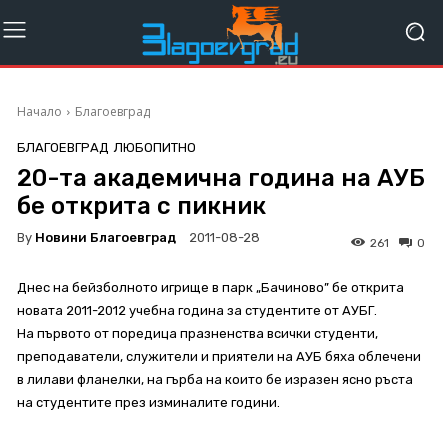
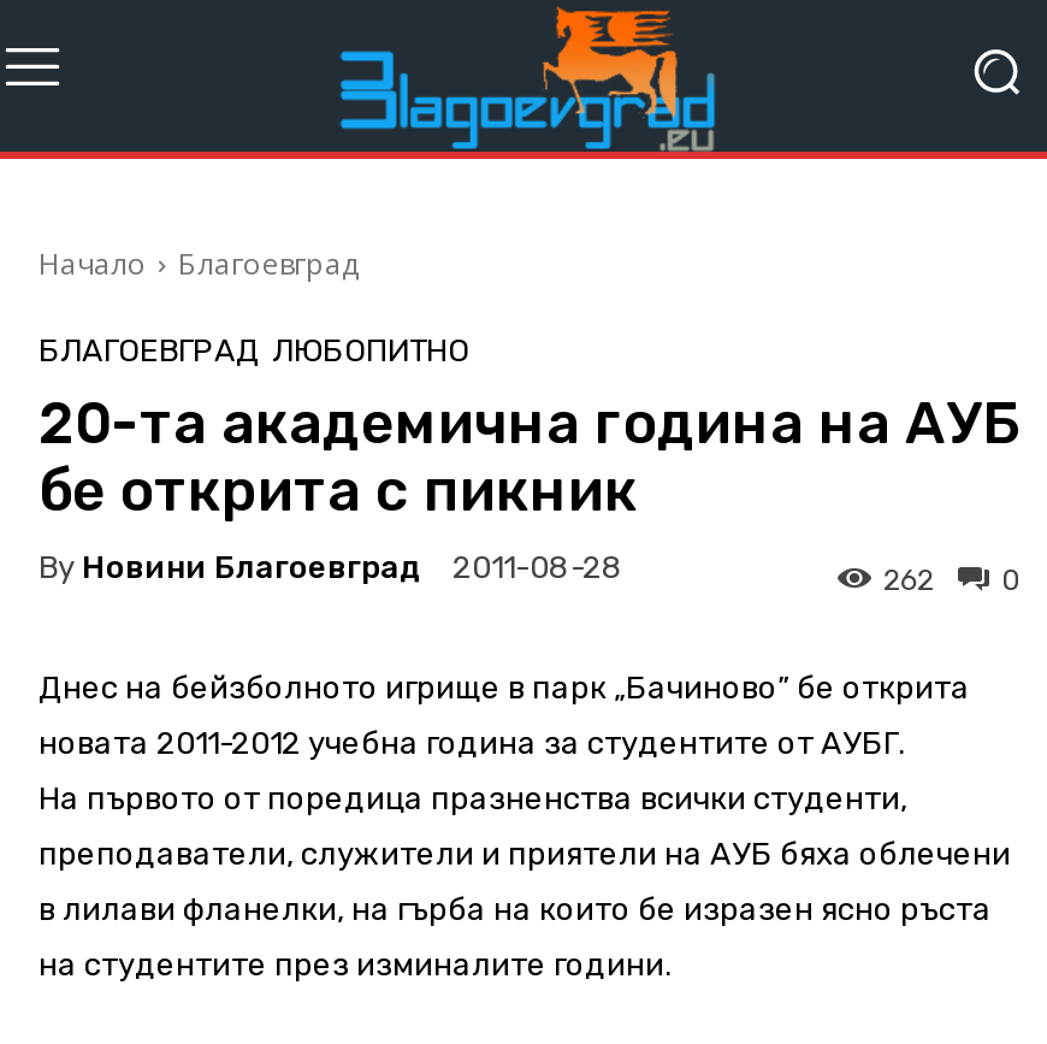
[370,236,425,250] 261 0 -> [883,564,1021,598] 262 0

